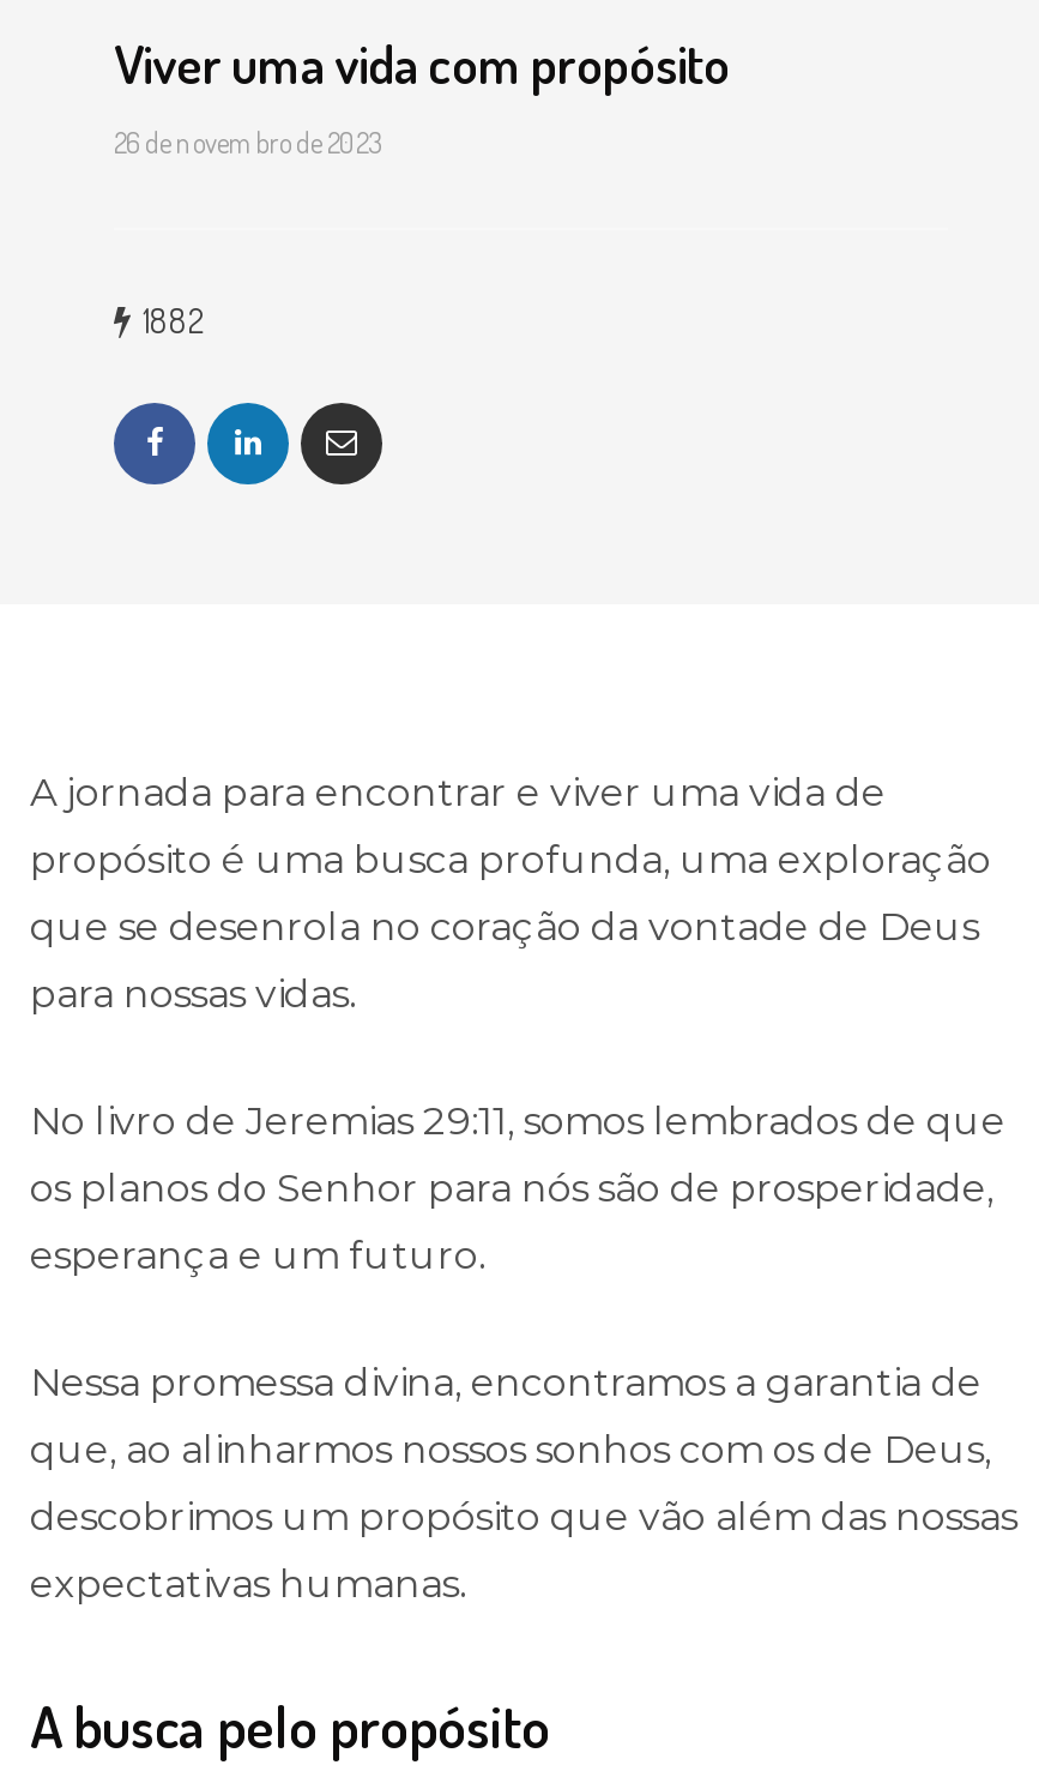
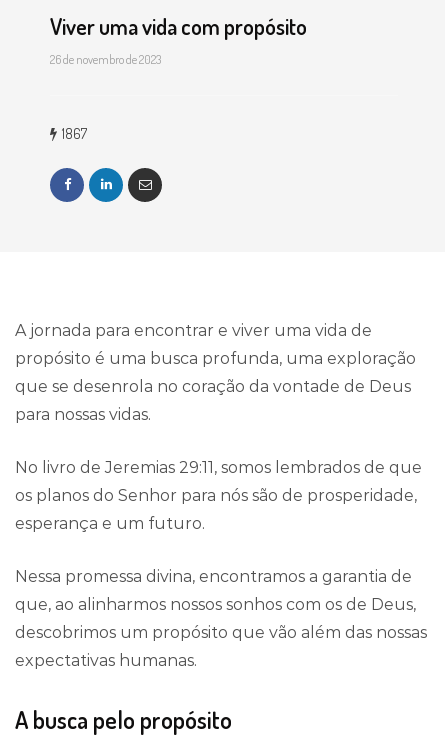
[143,301,203,341] 1882 -> [62,125,87,142] 1867

